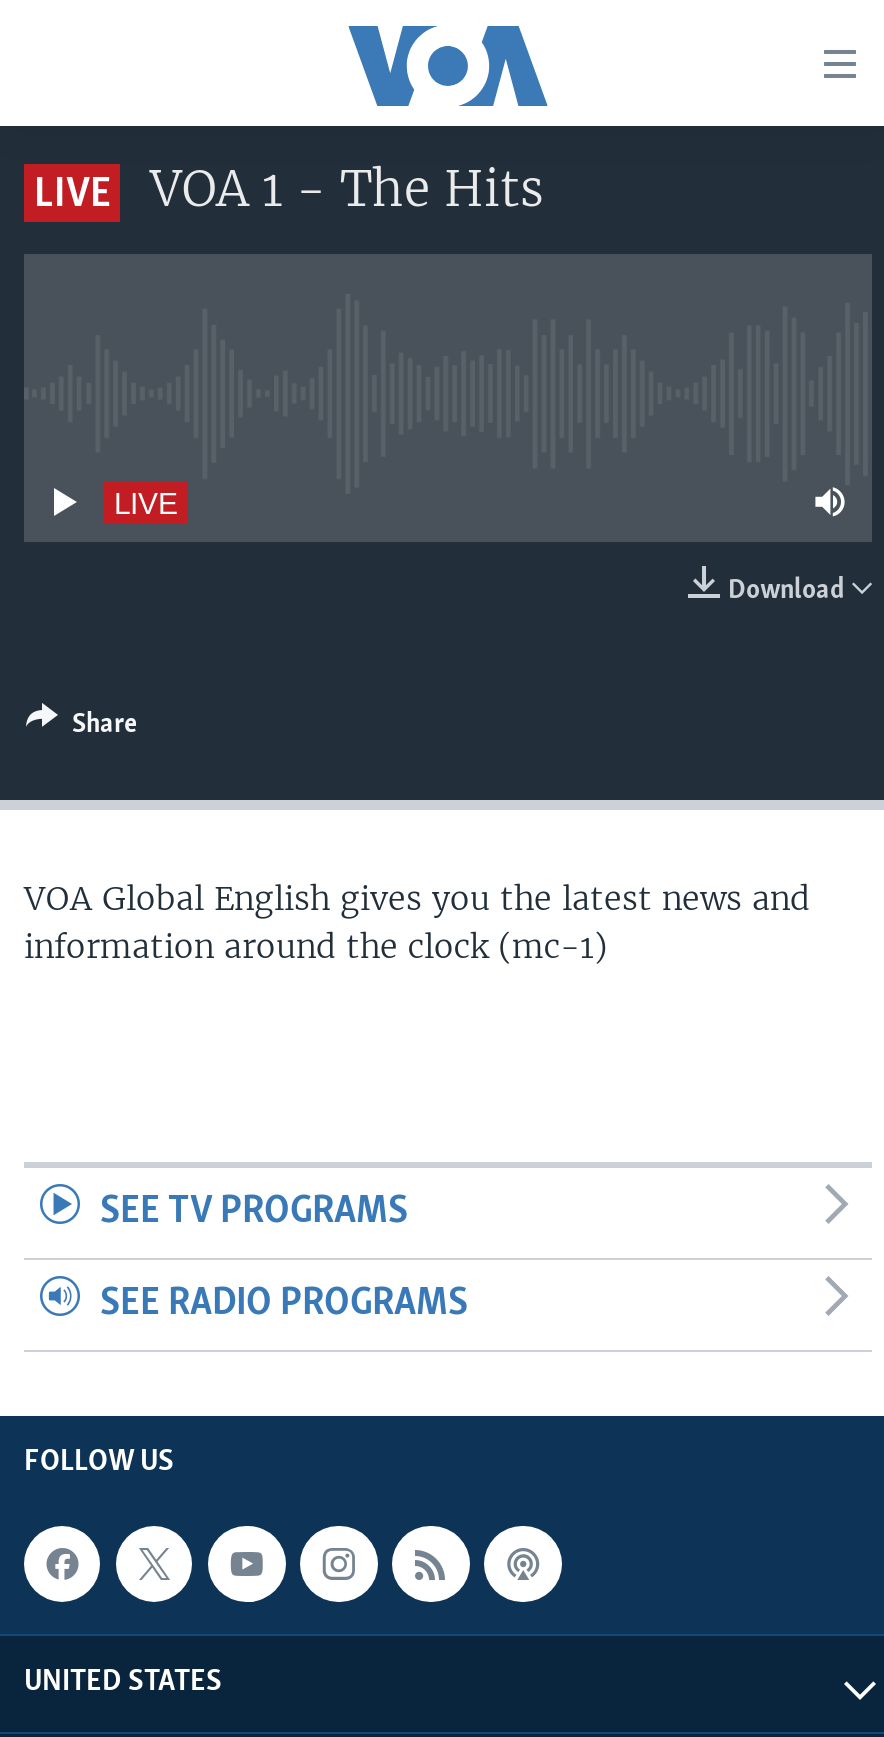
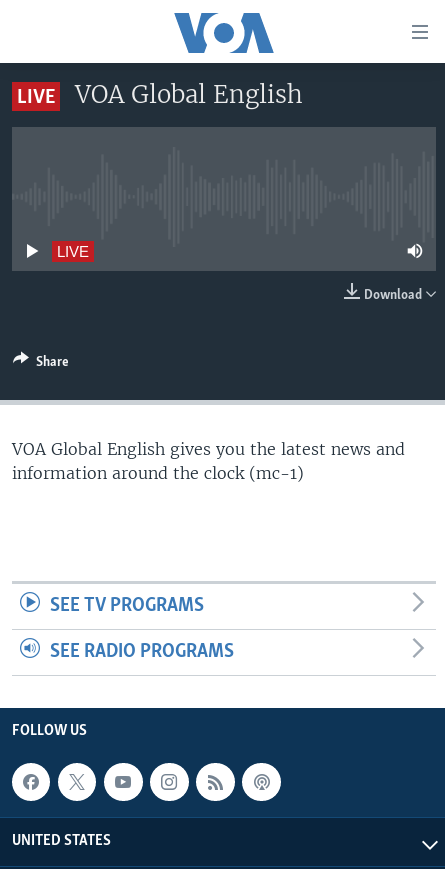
[150,158,544,220] VOA 1 - The Hits -> [75,79,303,110] VOA Global English

